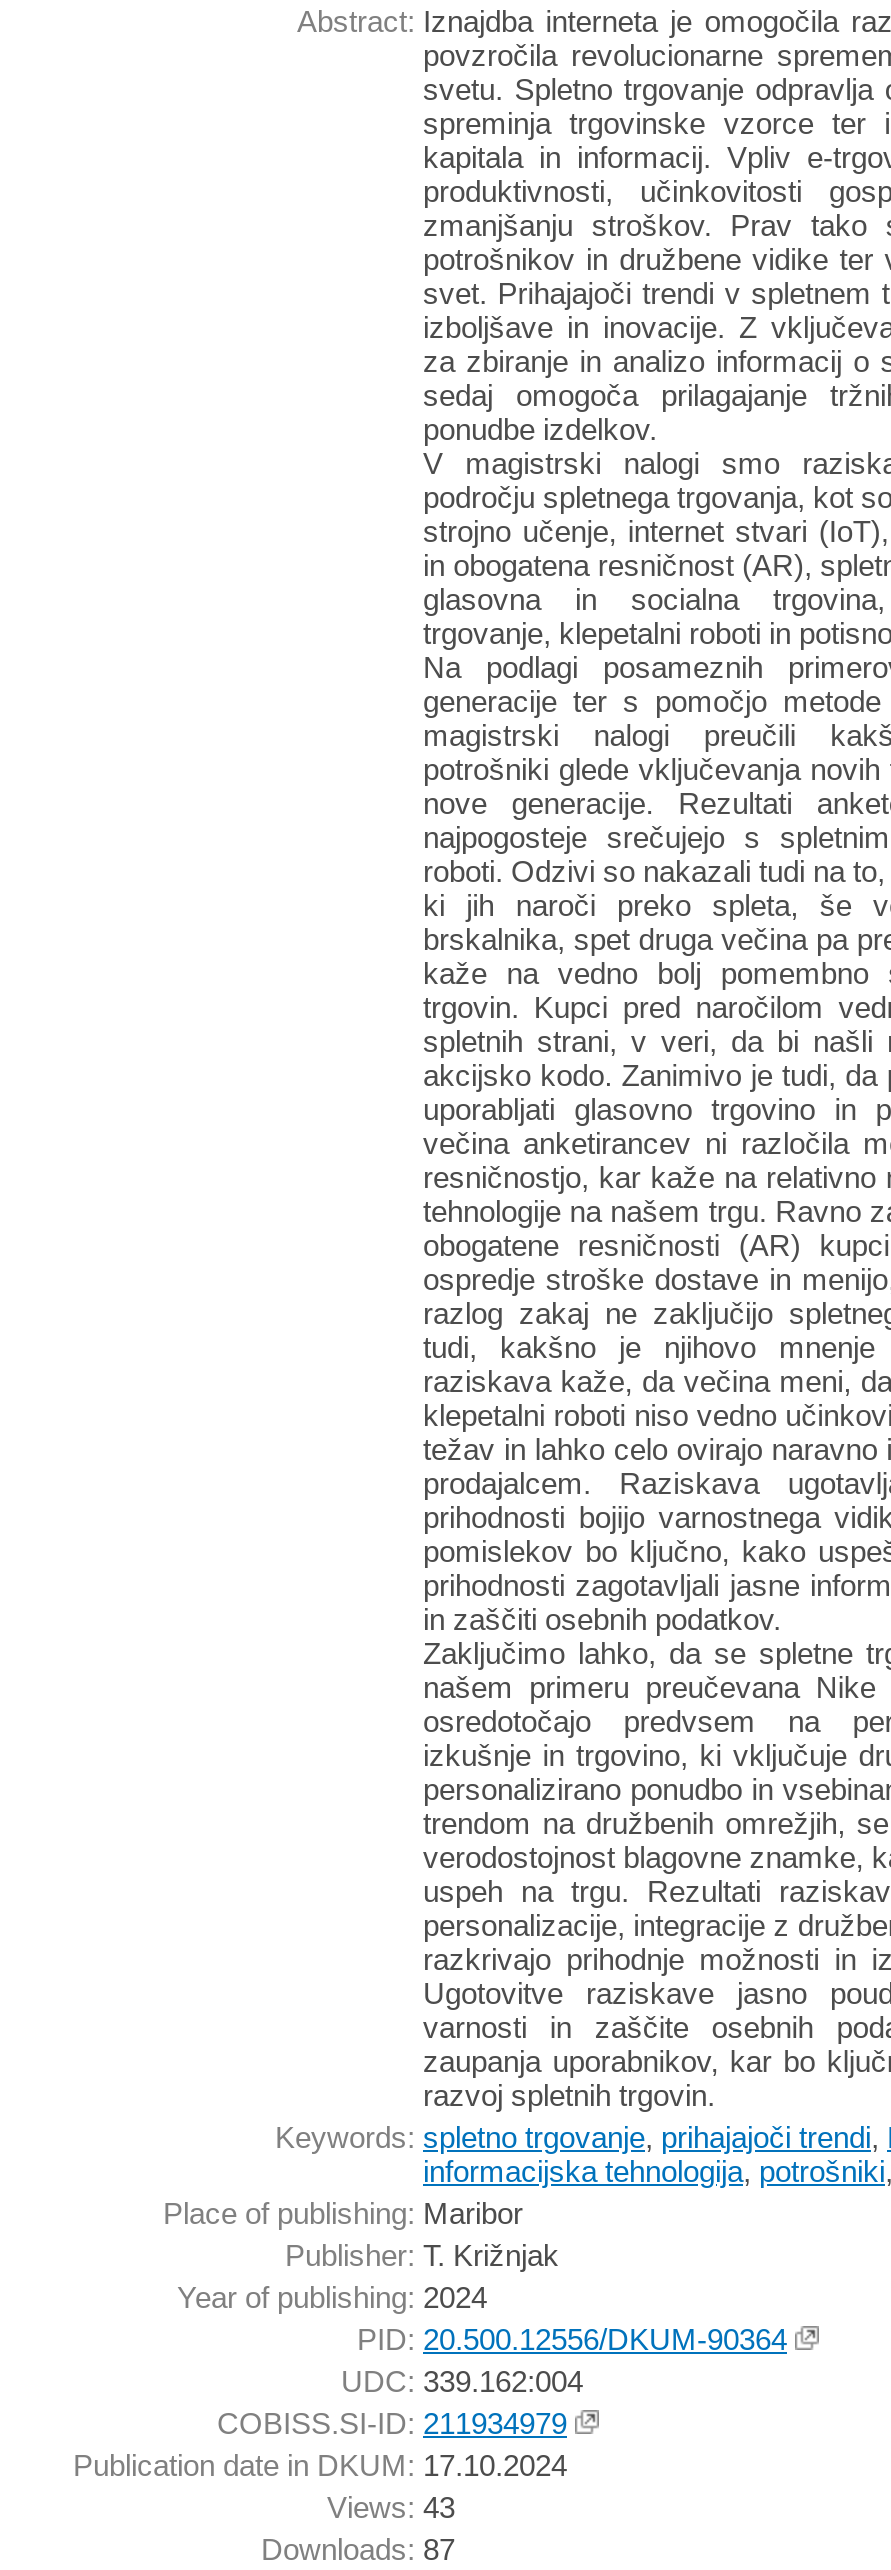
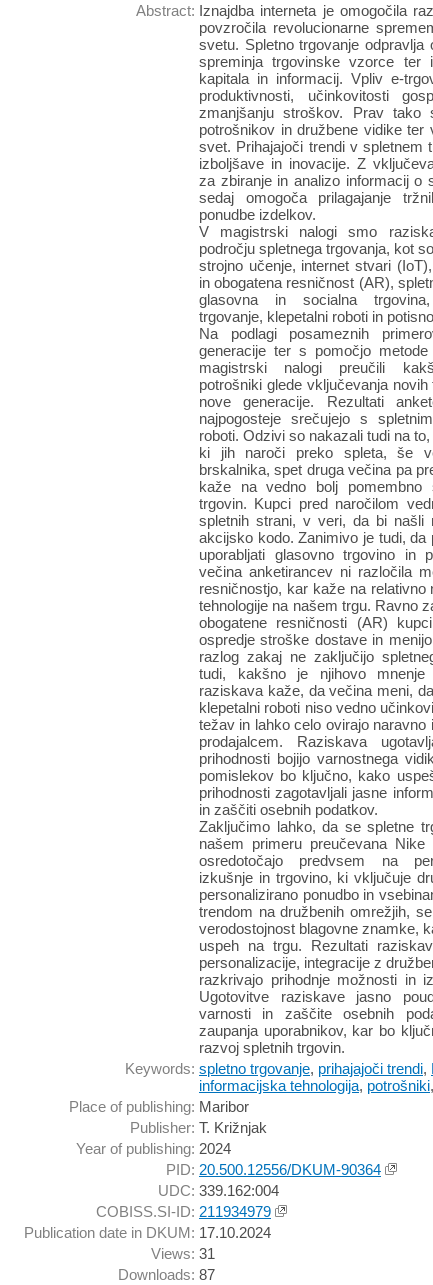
[327,2490,455,2524] Views: 43 -> [151,1245,215,1262] Views: 31

